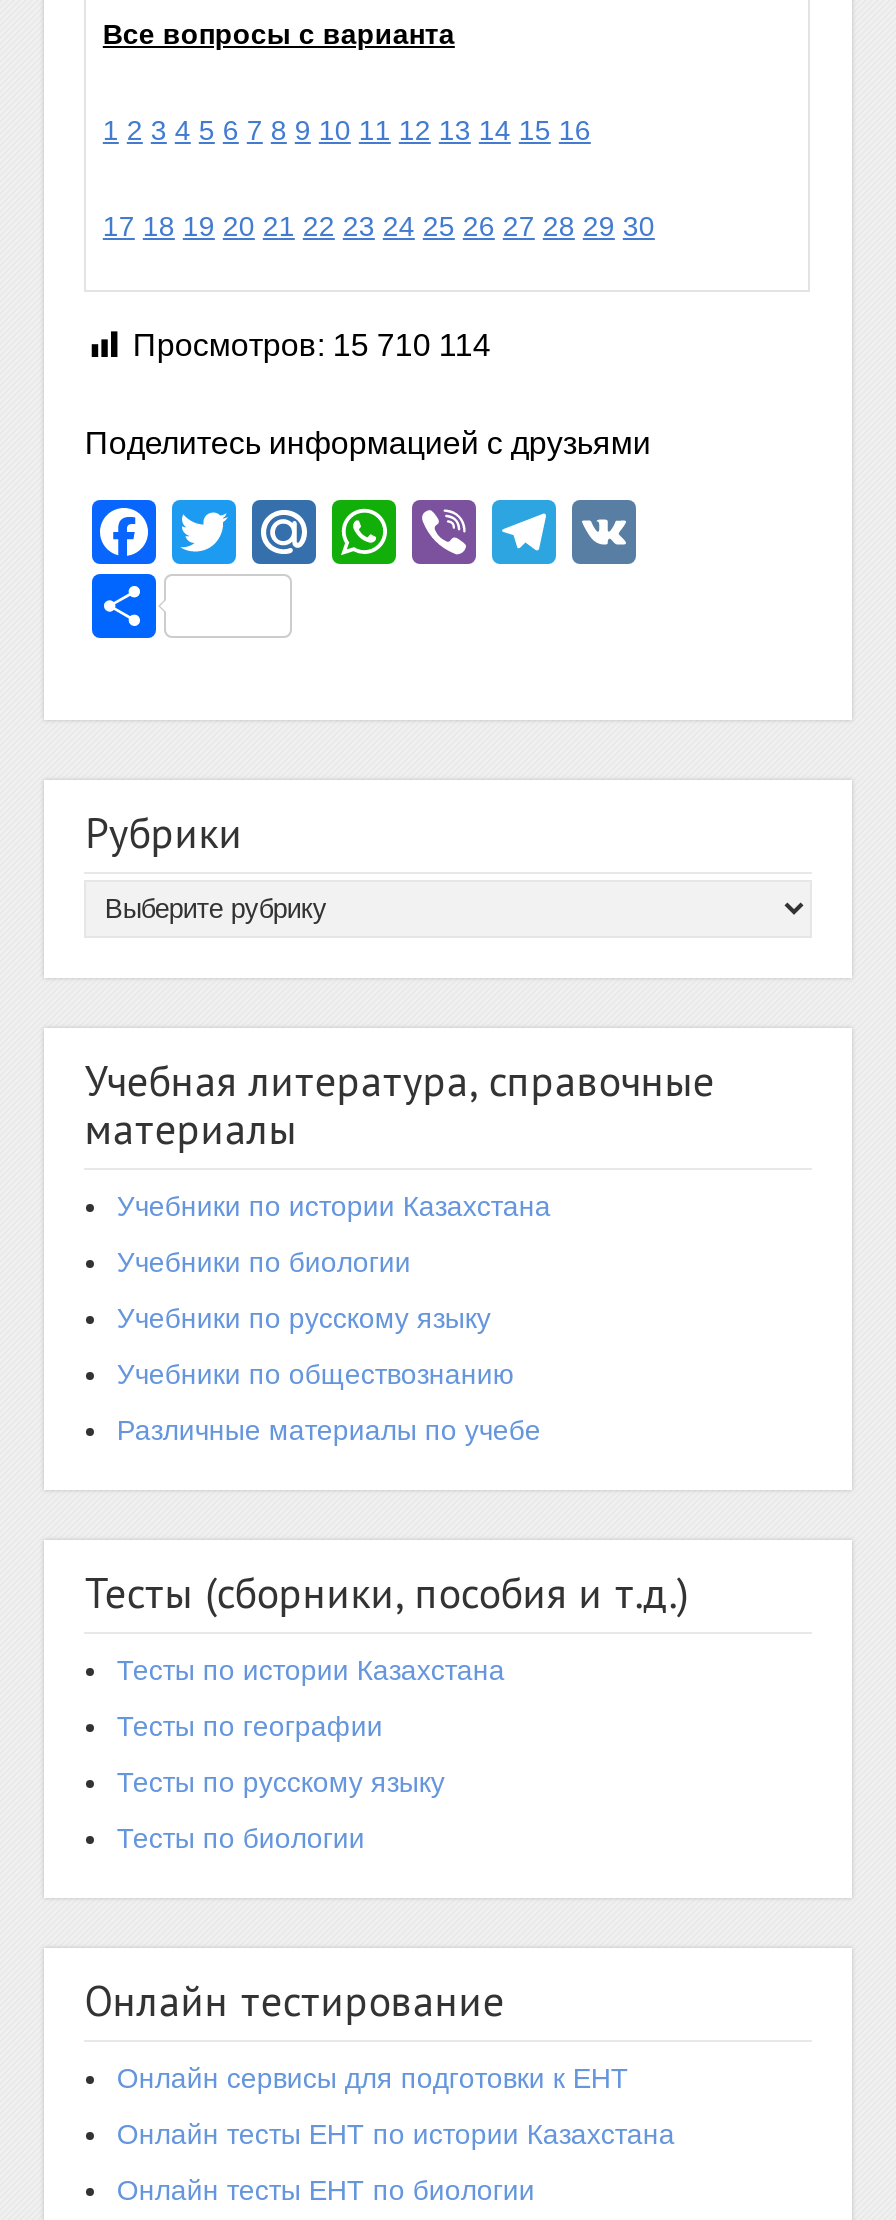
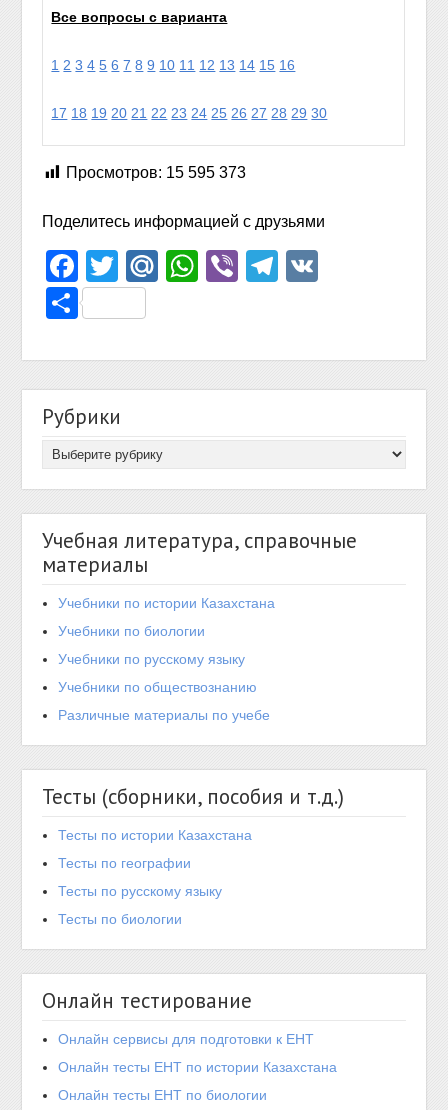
[133,328,491,362] Просмотров: 15 710 114 -> [66,164,246,181] Просмотров: 15 595 373

